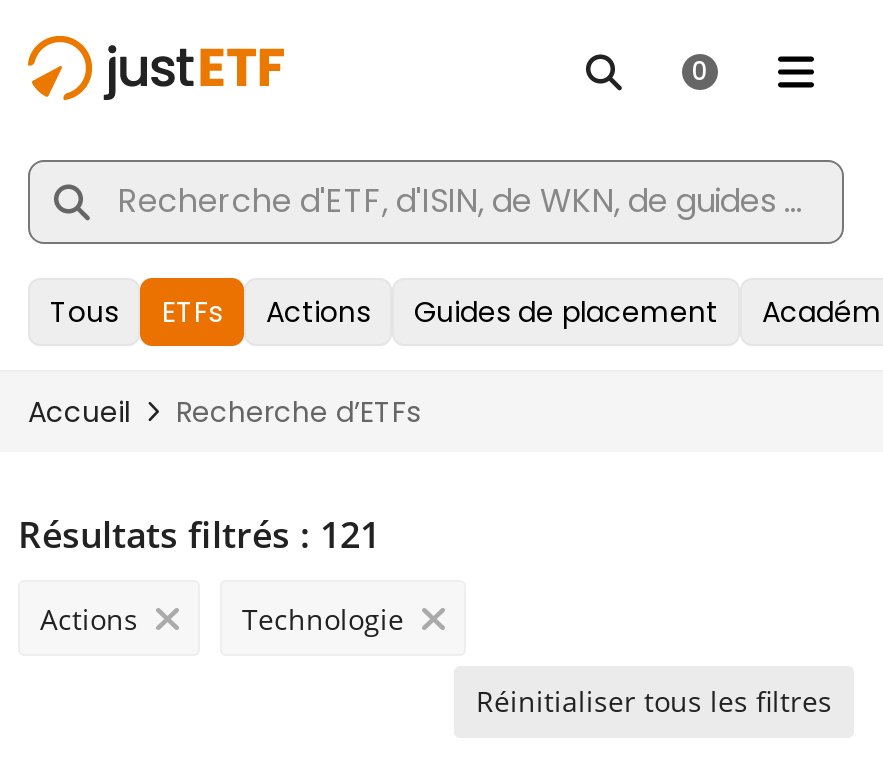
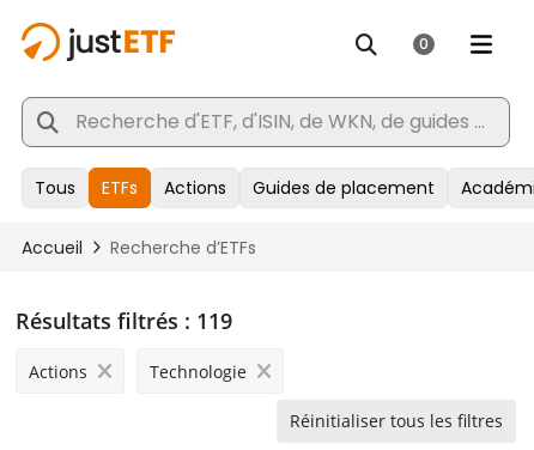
[18,510,380,558] Résultats filtrés : 121 -> [16,306,232,335] Résultats filtrés : 119

